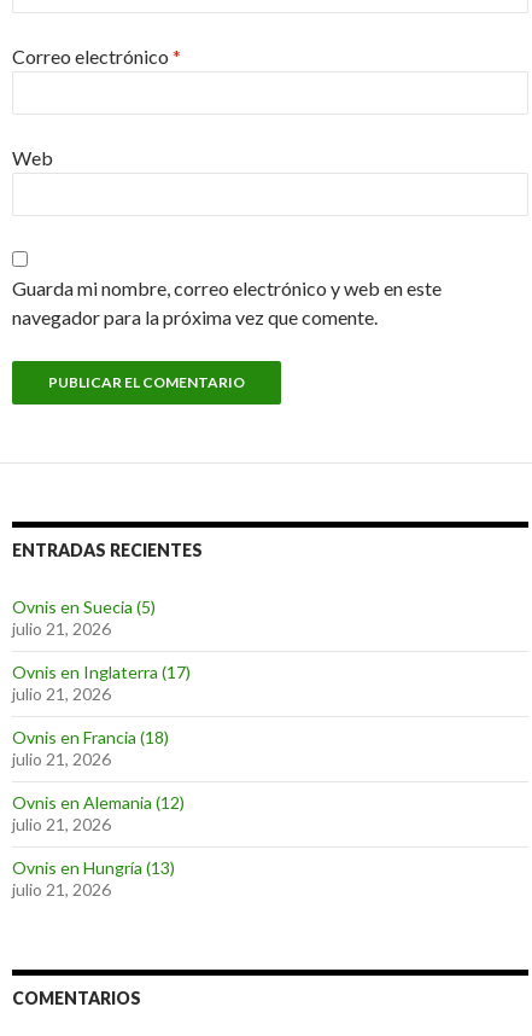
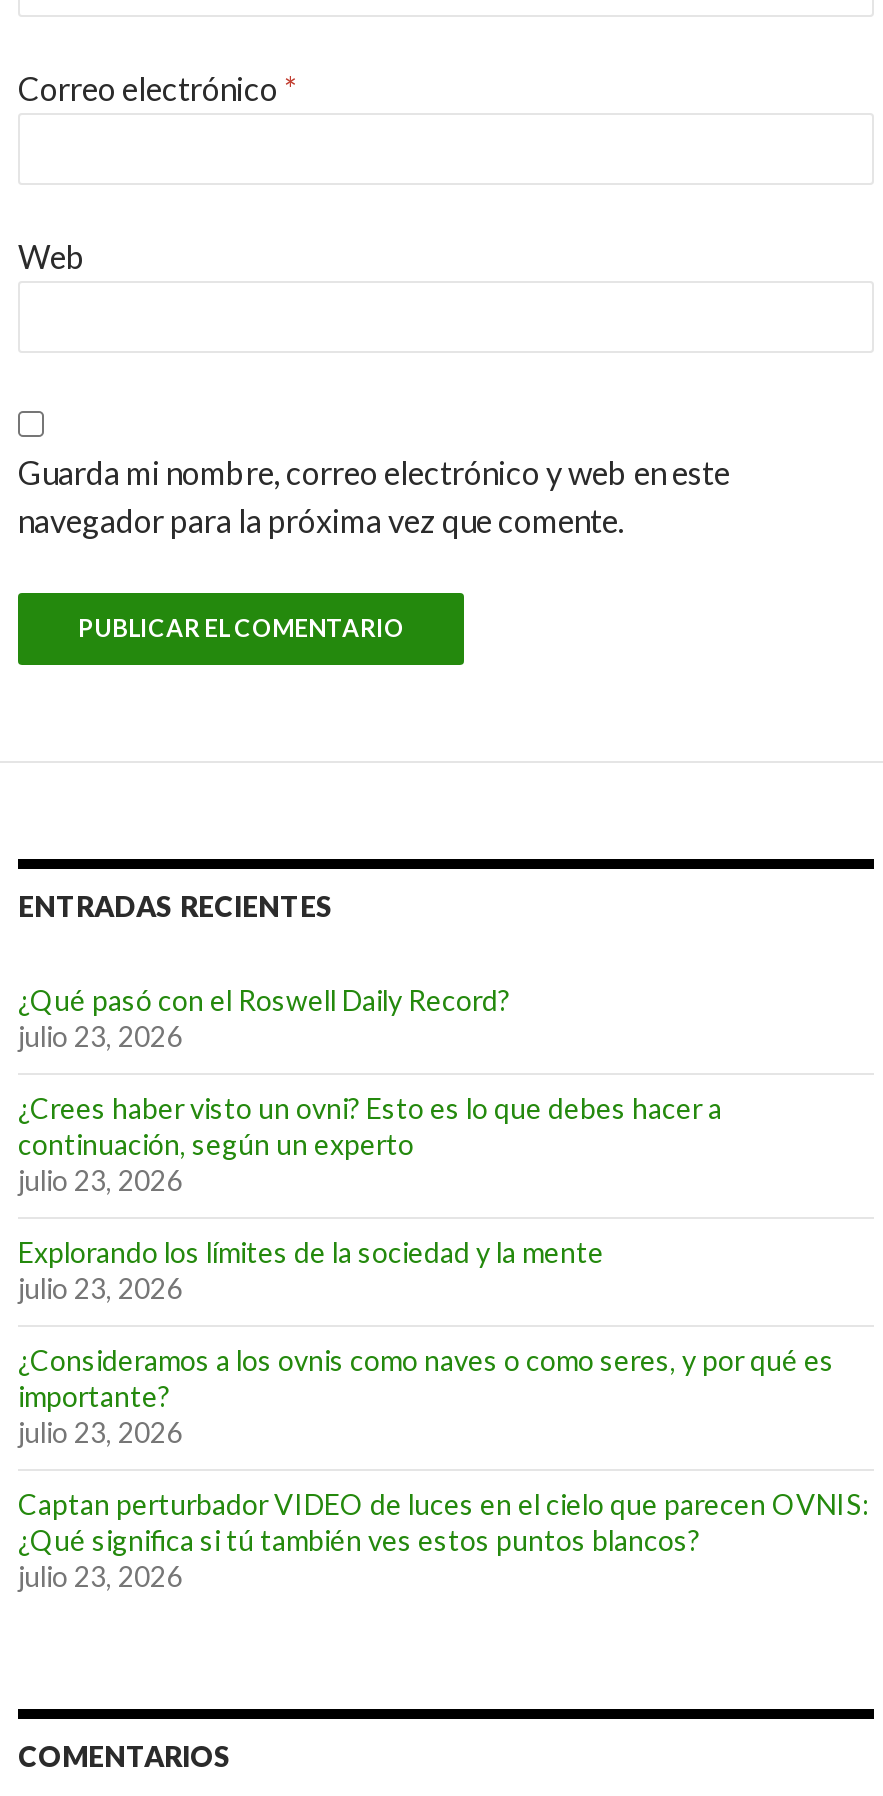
[12,596,156,639] Ovnis en Suecia (5) | julio 21, 2026 -> [18,983,510,1053] ¿Qué pasó con el Roswell Daily Record? | julio 23, 2026
[12,662,191,704] Ovnis en Inglaterra (17) | julio 21, 2026 -> [18,1091,722,1197] ¿Crees haber visto un ovni? Esto es lo que debes hacer a | continuación, según un experto | julio 23, 2026
[12,727,169,769] Ovnis en Francia (18) | julio 21, 2026 -> [18,1235,604,1305] Explorando los límites de la sociedad y la mente | julio 23, 2026
[12,792,185,834] Ovnis en Alemania (12) | julio 21, 2026 -> [18,1343,834,1449] ¿Consideramos a los ovnis como naves o como seres, y por qué es | importante? | julio 23, 2026
[12,857,175,900] Ovnis en Hungría (13) | julio 21, 2026 -> [18,1487,870,1593] Captan perturbador VIDEO de luces en el cielo que parecen OVNIS: | ¿Qué significa si tú también ves estos puntos blancos? | julio 23, 2026

